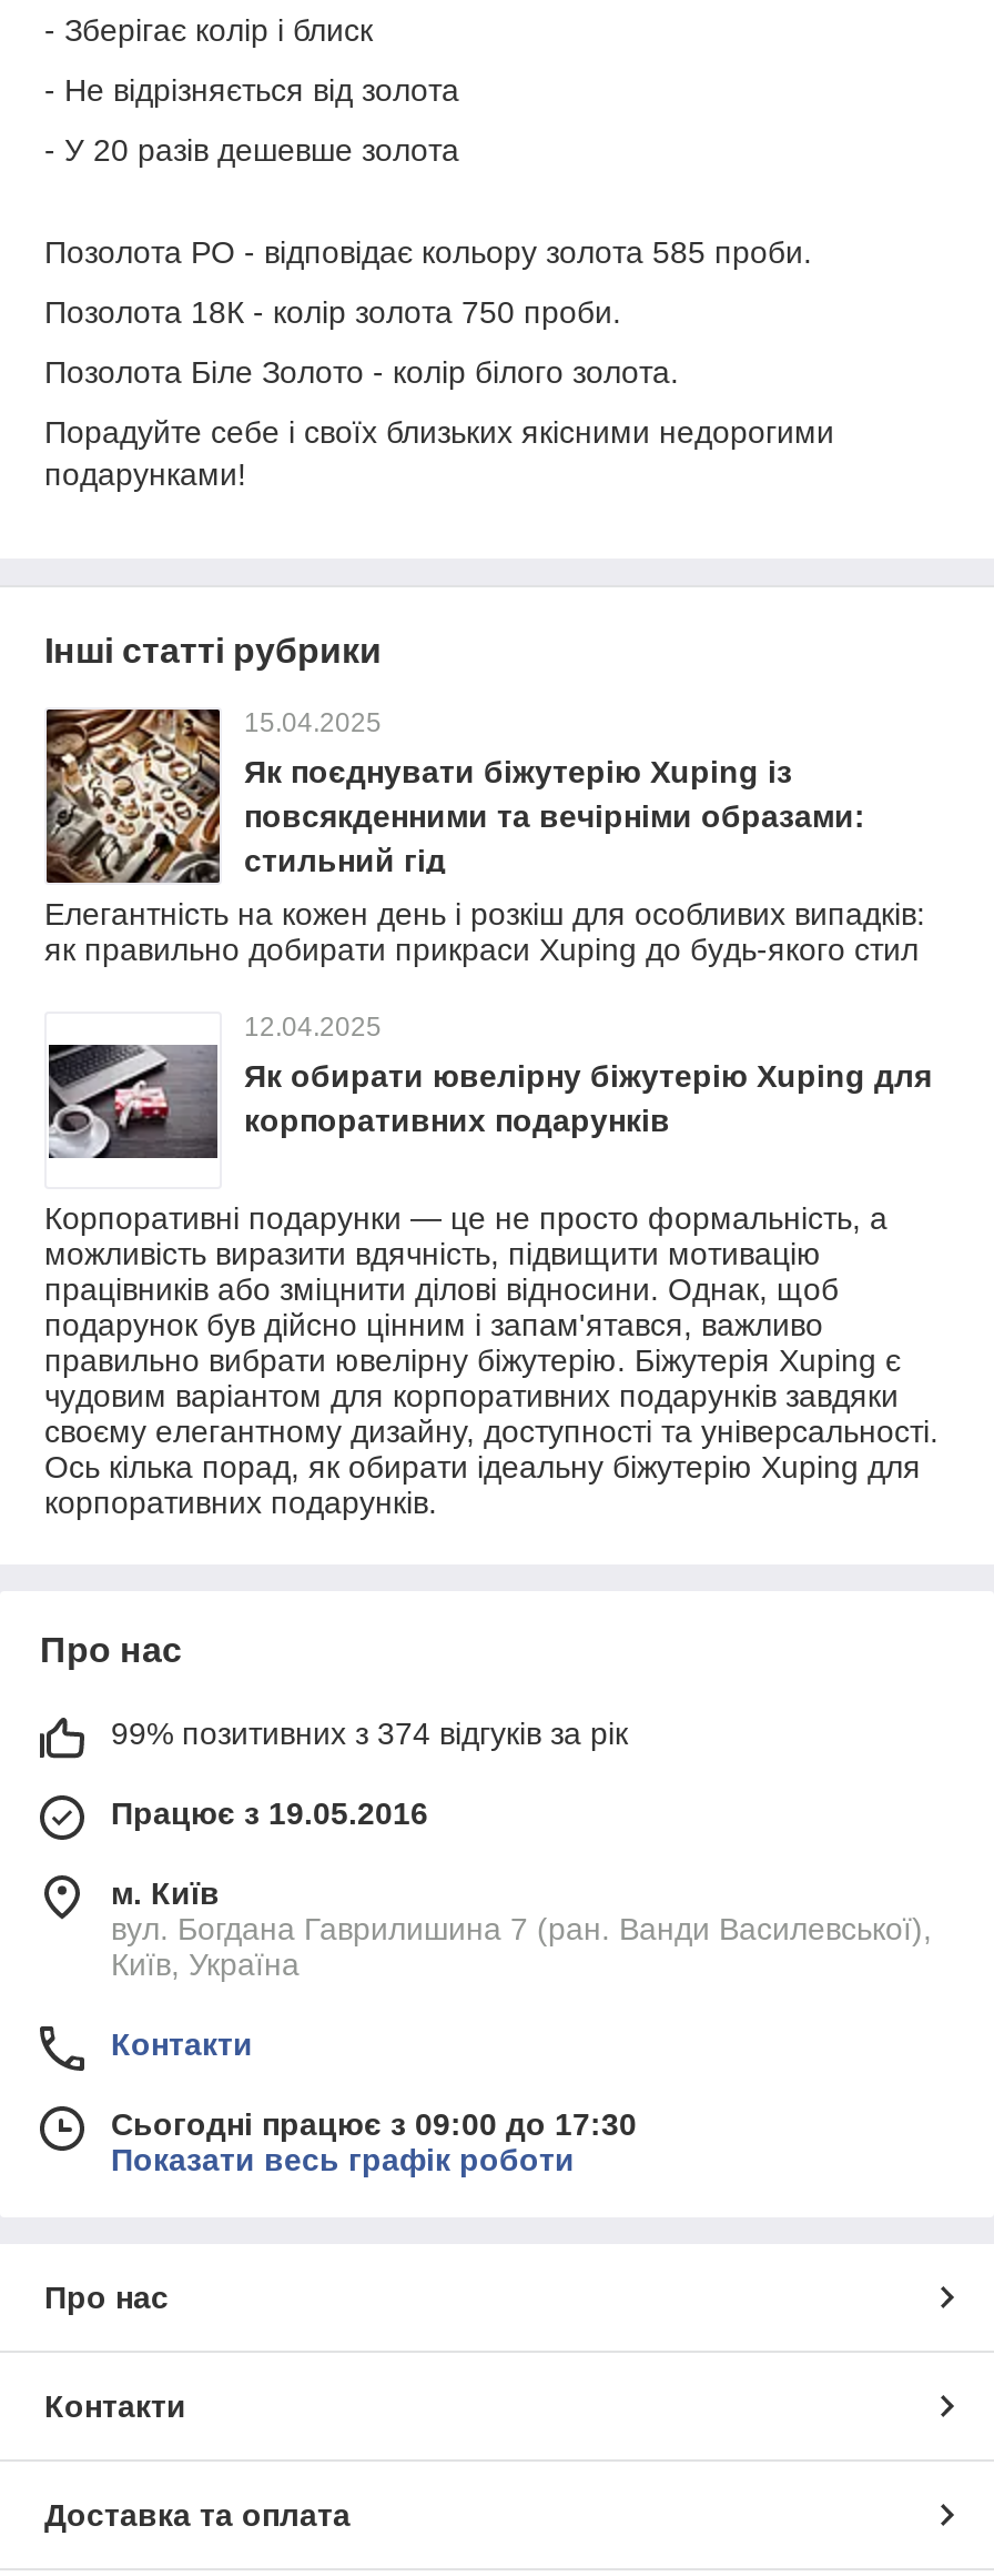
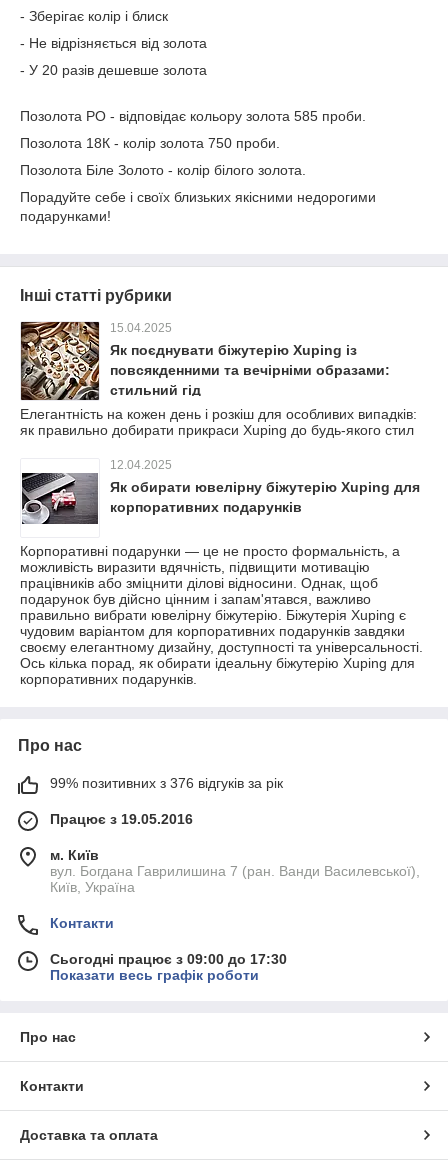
[111,1715,628,1751] 99% позитивних з 374 відгуків за рік -> [50,775,283,791] 99% позитивних з 376 відгуків за рік

